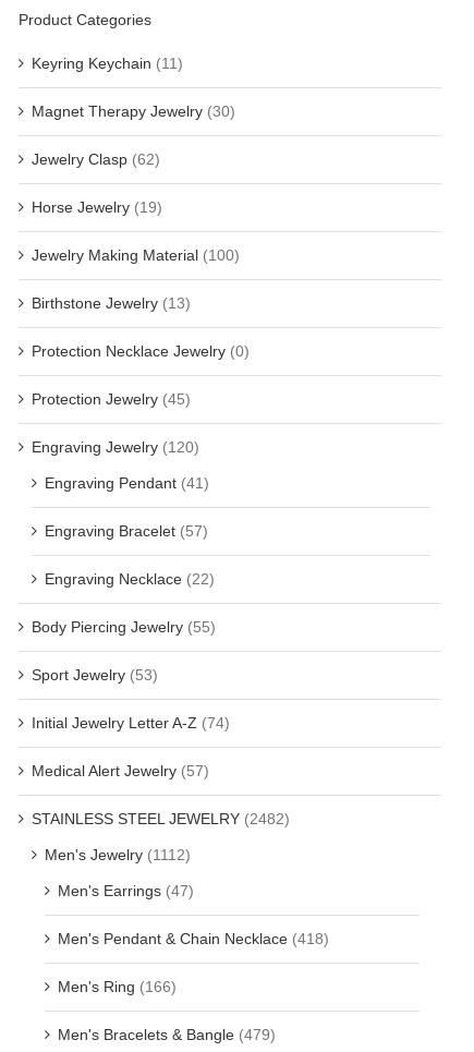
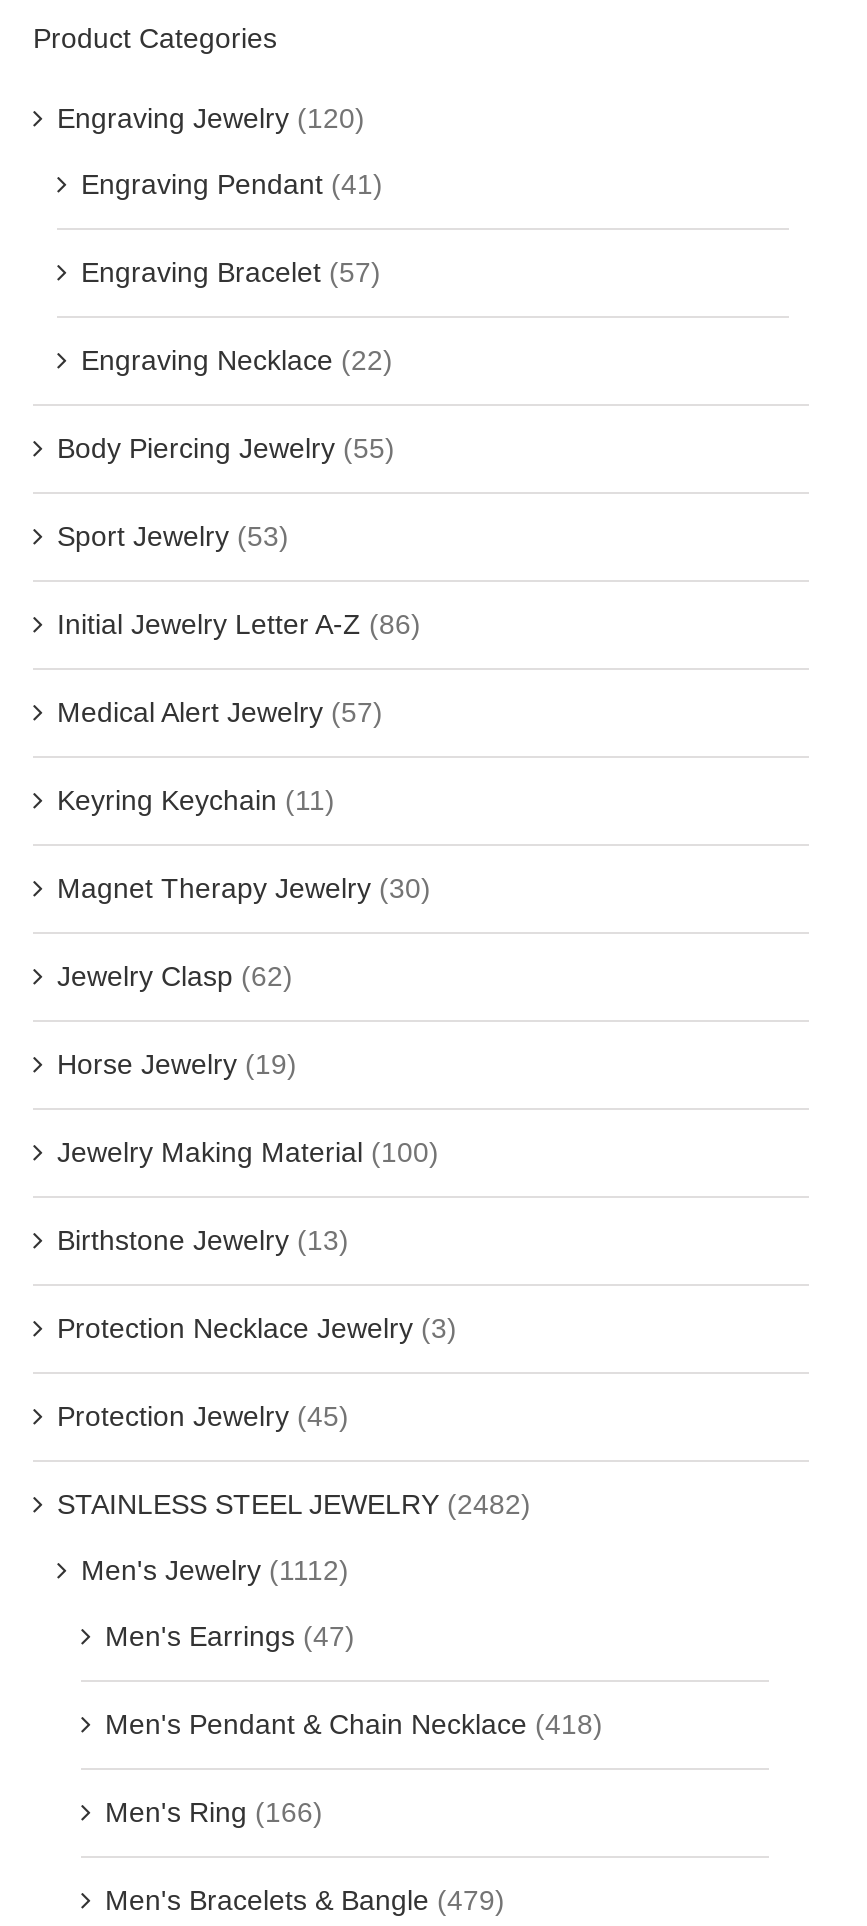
none -> [57,607,421,639] Initial Jewelry Letter A-Z (86)
moved [32,54,240,311] -> [57,783,439,1255]: Keyring Keychain (11) | Magnet Therapy Jewelry (30) | Jewelry Clasp (62) | Horse Jewelry (19) | Jewelry Making Material (100) | Birthstone Jewelry (13)
[32,342,250,359] Protection Necklace Jewelry (0) -> [57,1311,457,1343] Protection Necklace Jewelry (3)
moved [32,390,191,407] -> [57,1399,349,1431]: Protection Jewelry (45)
moved [32,438,216,683] -> [57,101,395,551]: Engraving Jewelry (120) | Engraving Pendant (41) | Engraving Bracelet (57) | Engraving Necklace (22) | Body Piercing Jewelry (55) | Sport Jewelry (53)
[32,714,230,731] Initial Jewelry Letter A-Z (74) -> none
moved [32,762,209,779] -> [57,695,383,727]: Medical Alert Jewelry (57)

